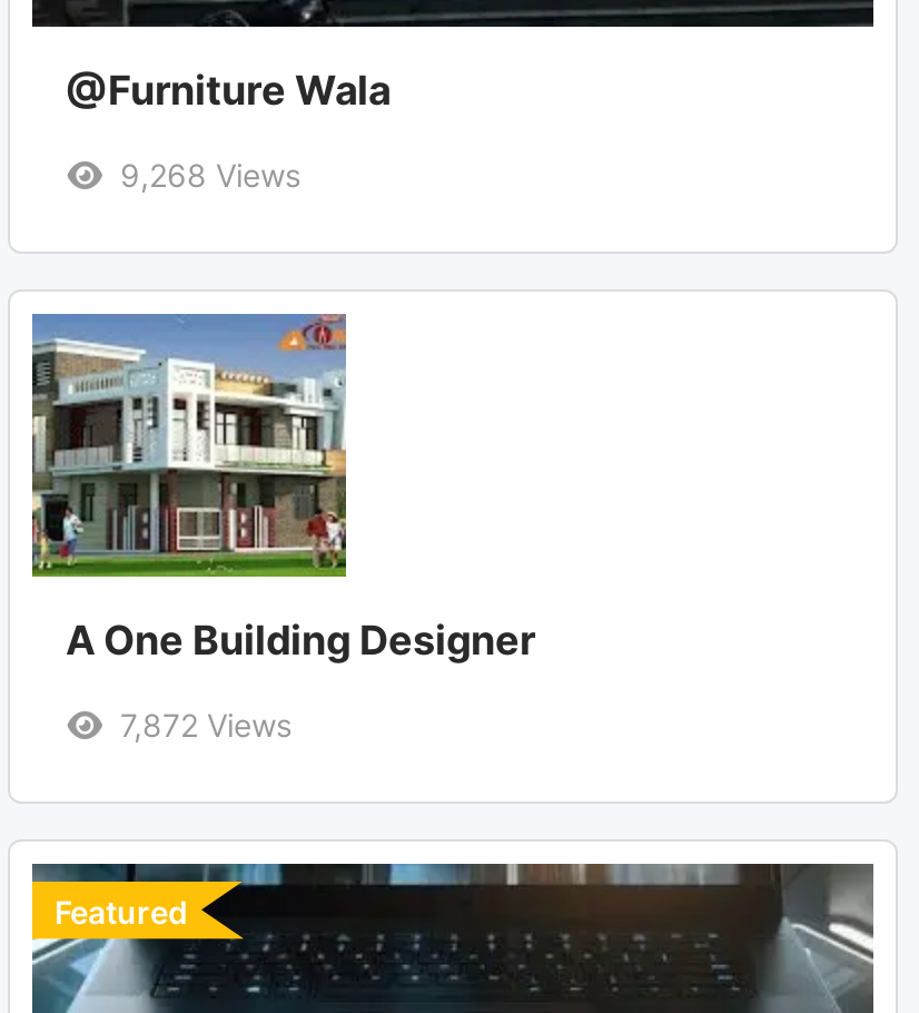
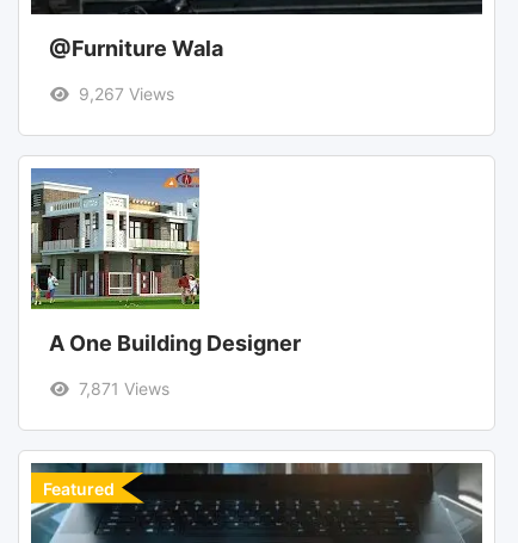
[120,155,300,193] 9,268 Views -> [78,83,174,103] 9,267 Views
[120,705,291,743] 7,872 Views -> [78,378,169,398] 7,871 Views

